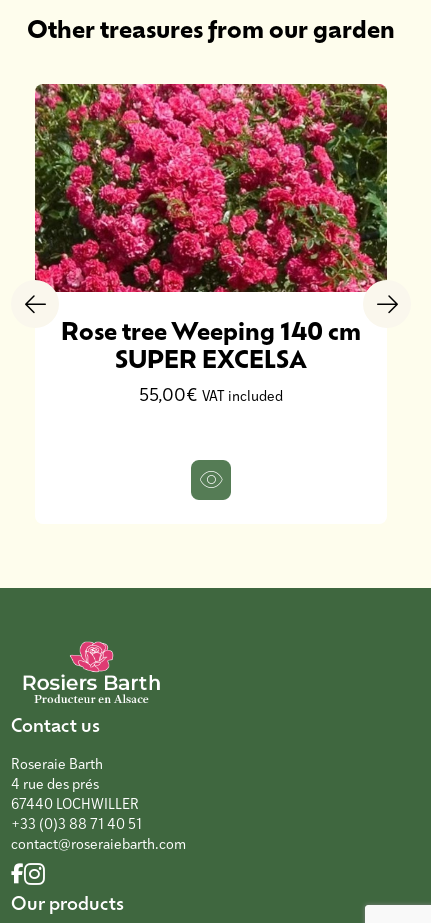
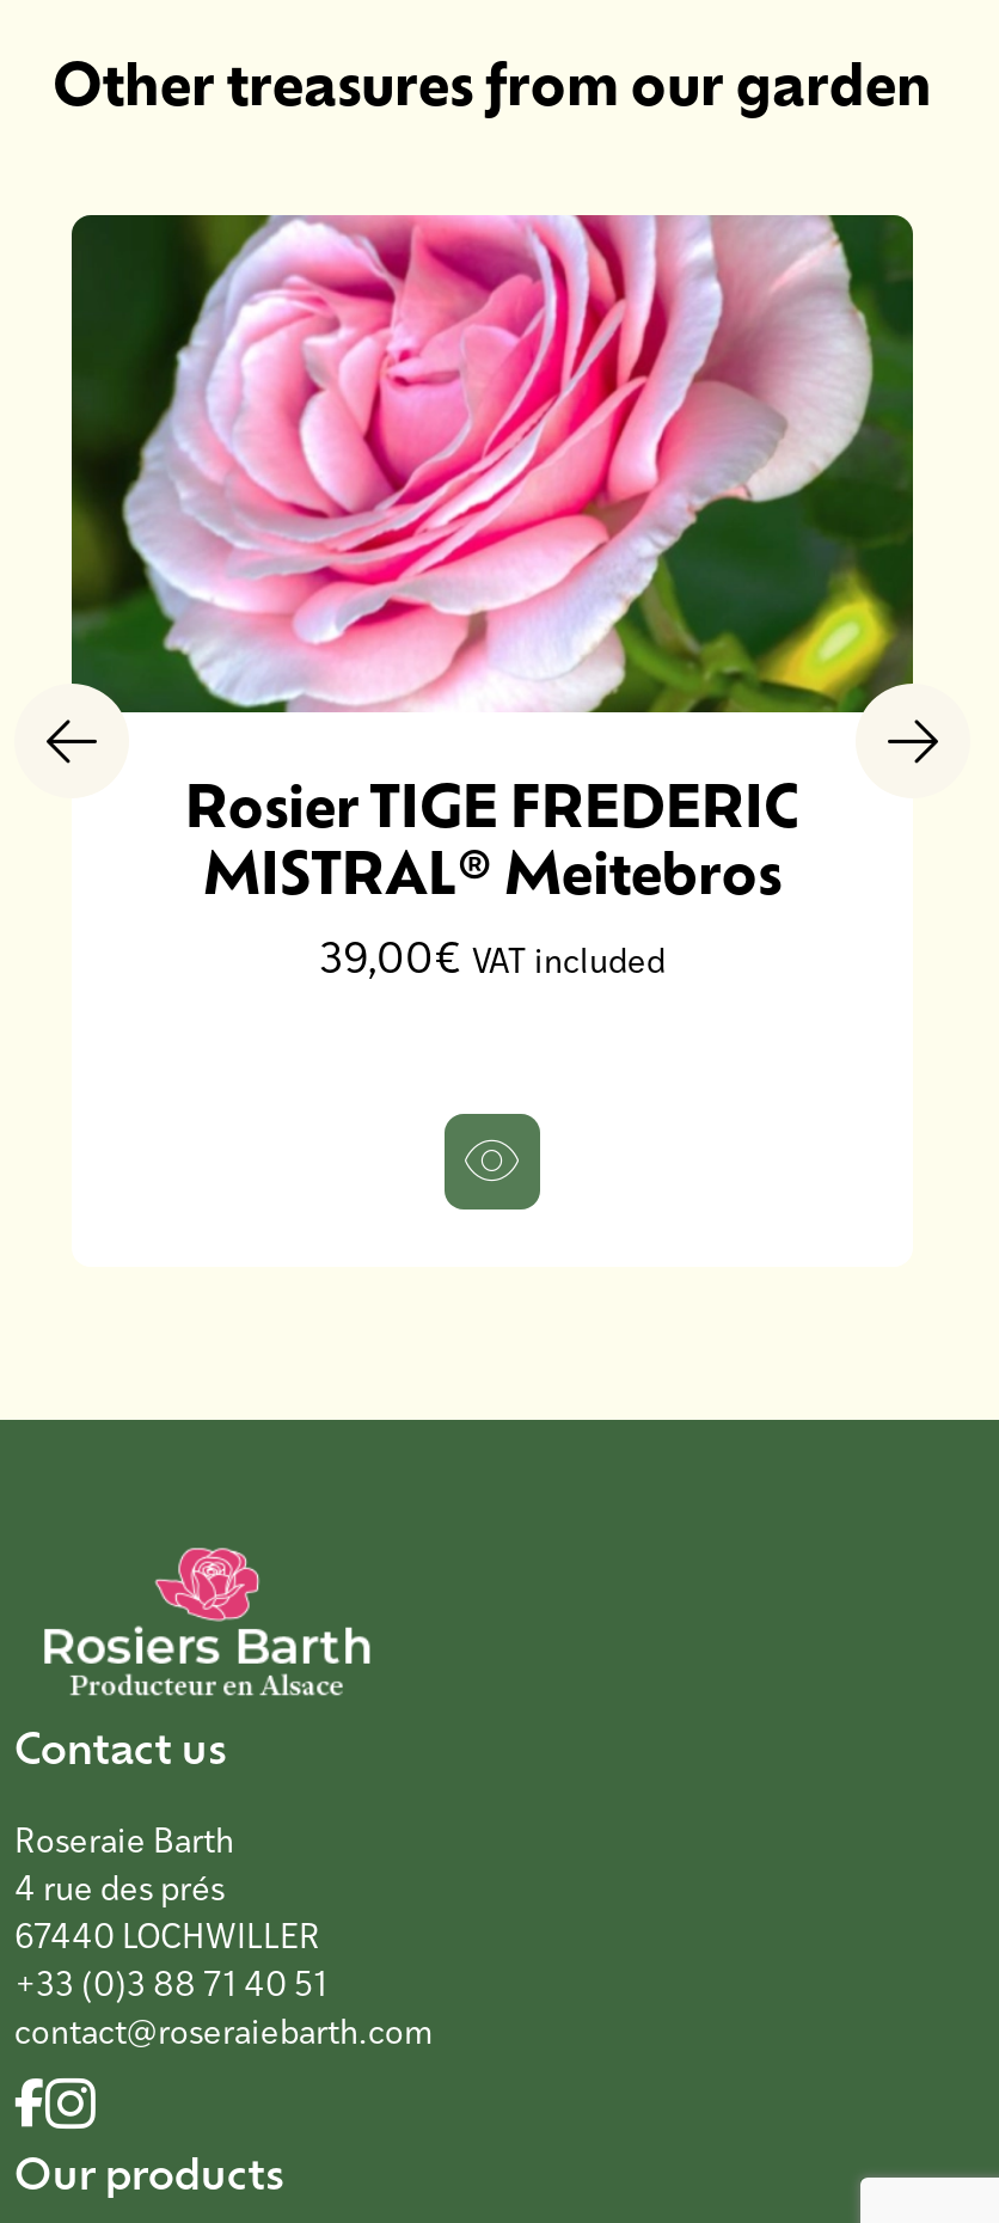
[34,83,388,405] [image] | Rose tree Weeping 140 cm | SUPER EXCELSA | 55,00€VAT included -> [69,213,915,984] [image] | Rosier TIGE FREDERIC | MISTRAL® Meitebros | 39,00€VAT included

